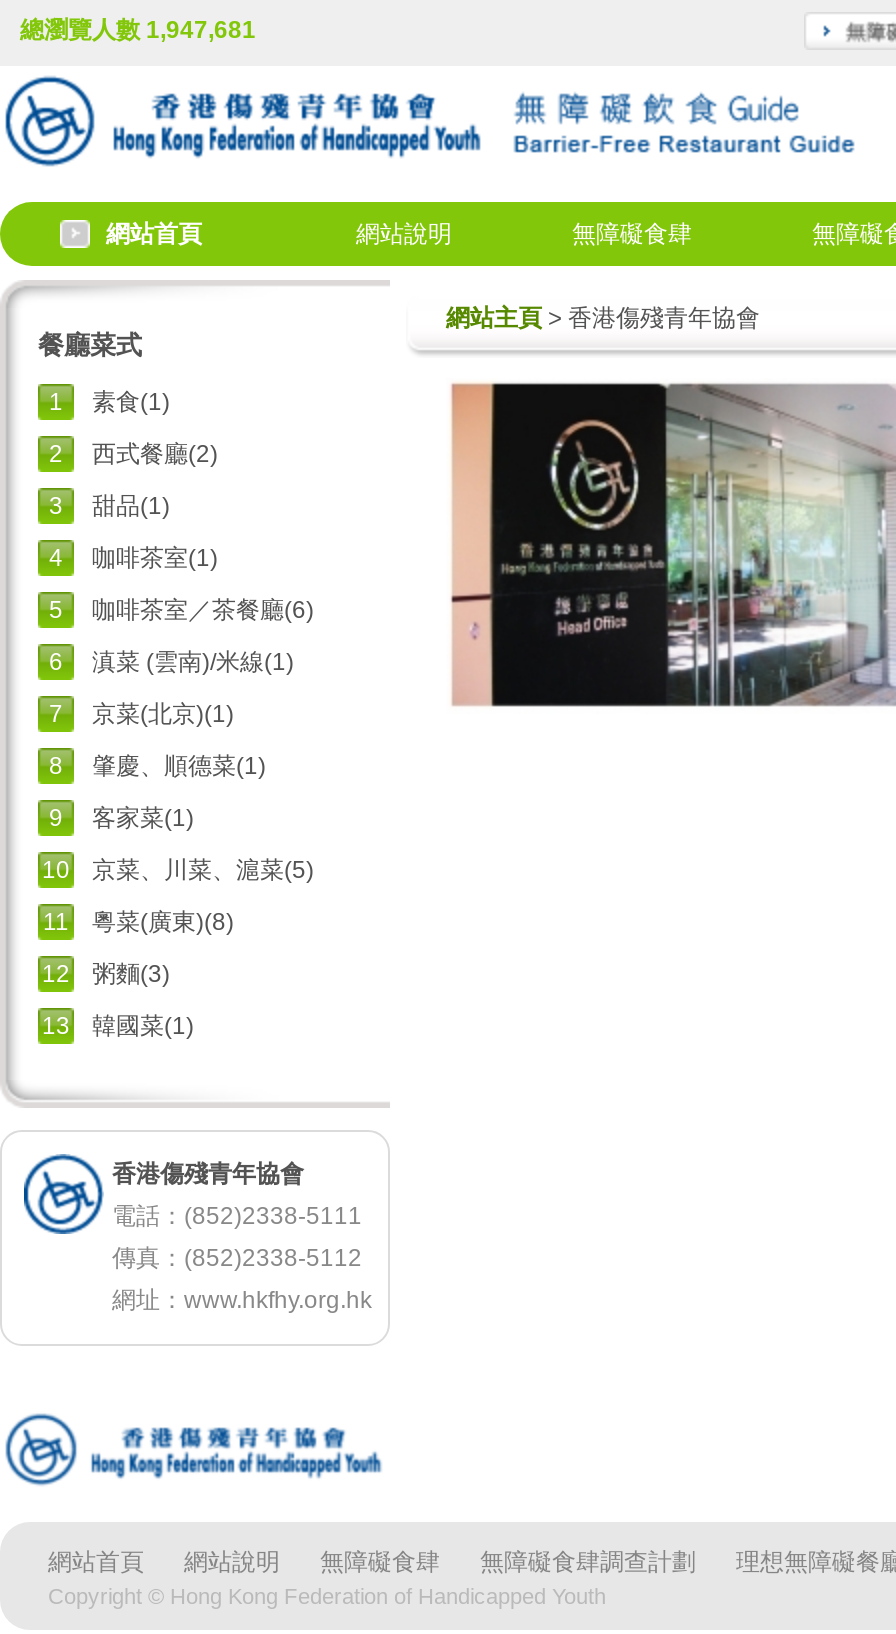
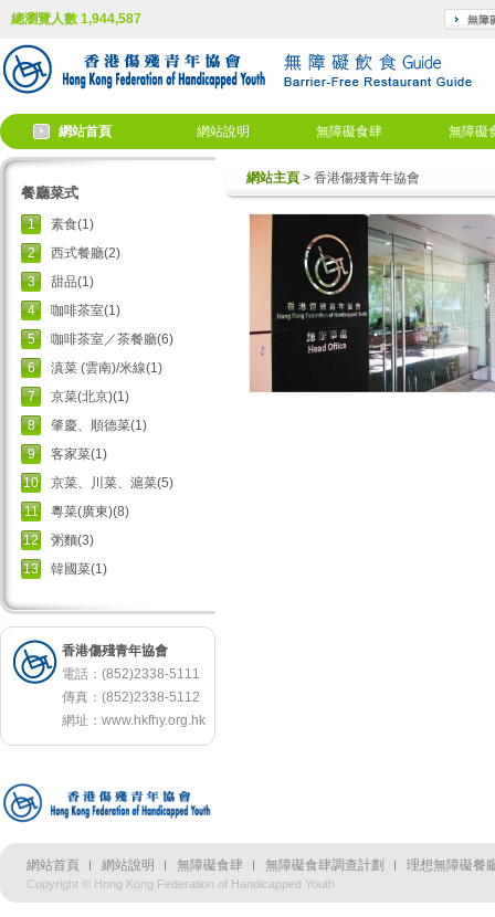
[20,16,256,44] 總瀏覽人數 1,947,681 -> [11,11,141,27] 總瀏覽人數 1,944,587

